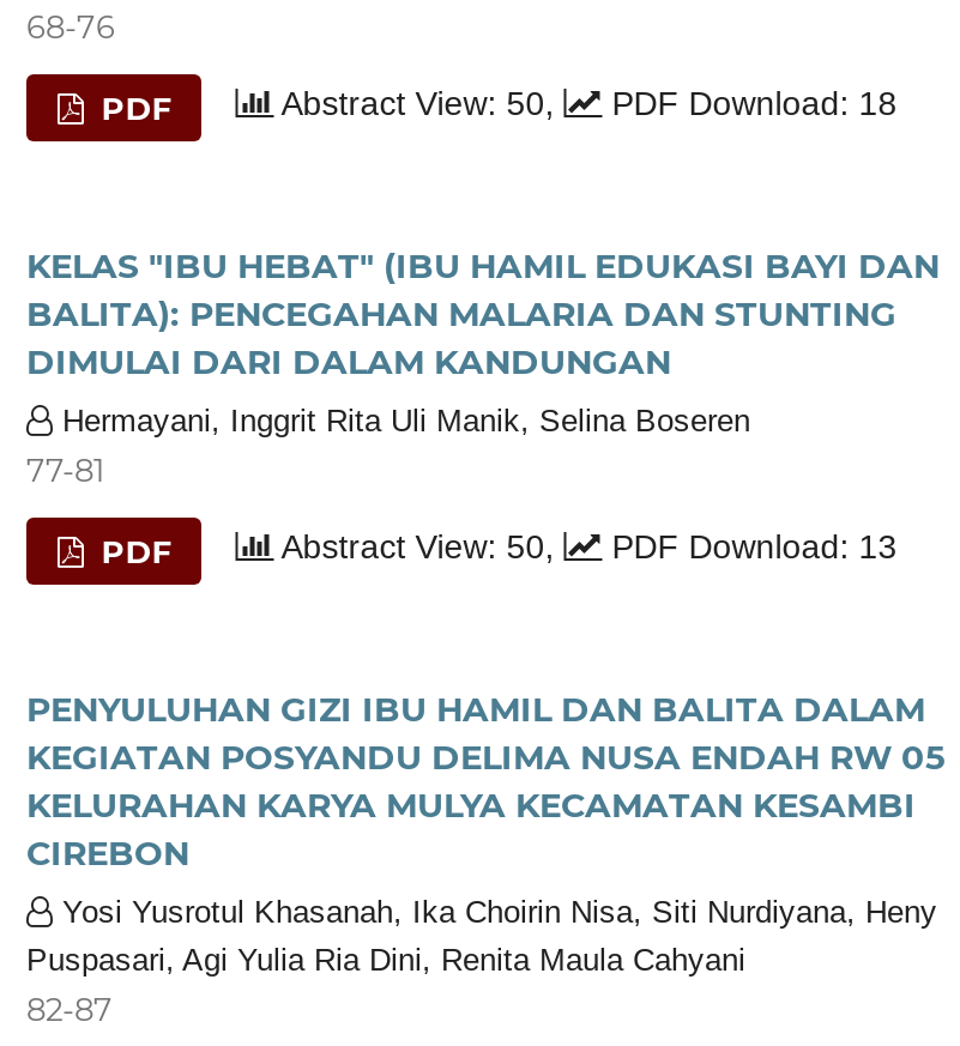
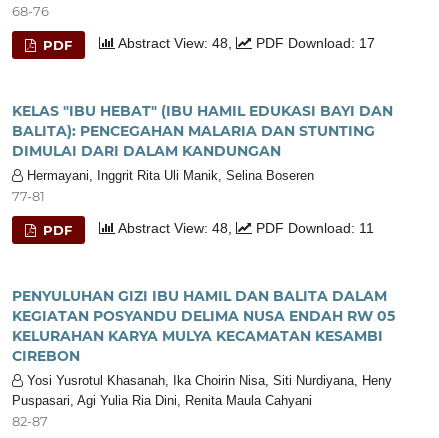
[274,84,564,122] Abstract View: 50, -> [115,35,236,51] Abstract View: 48,
[602,84,897,122] PDF Download: 18 -> [252,35,375,51] PDF Download: 17
[274,527,564,566] Abstract View: 50, -> [115,220,236,236] Abstract View: 48,
[602,527,897,566] PDF Download: 13 -> [252,220,374,236] PDF Download: 11

